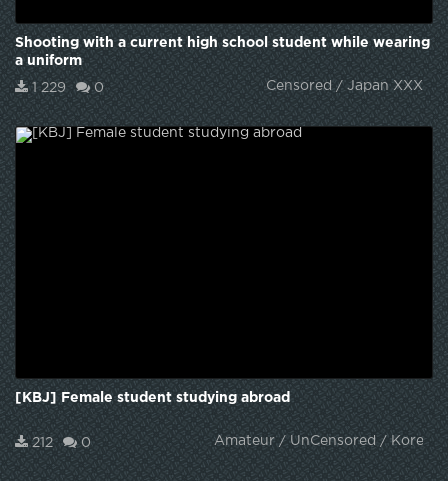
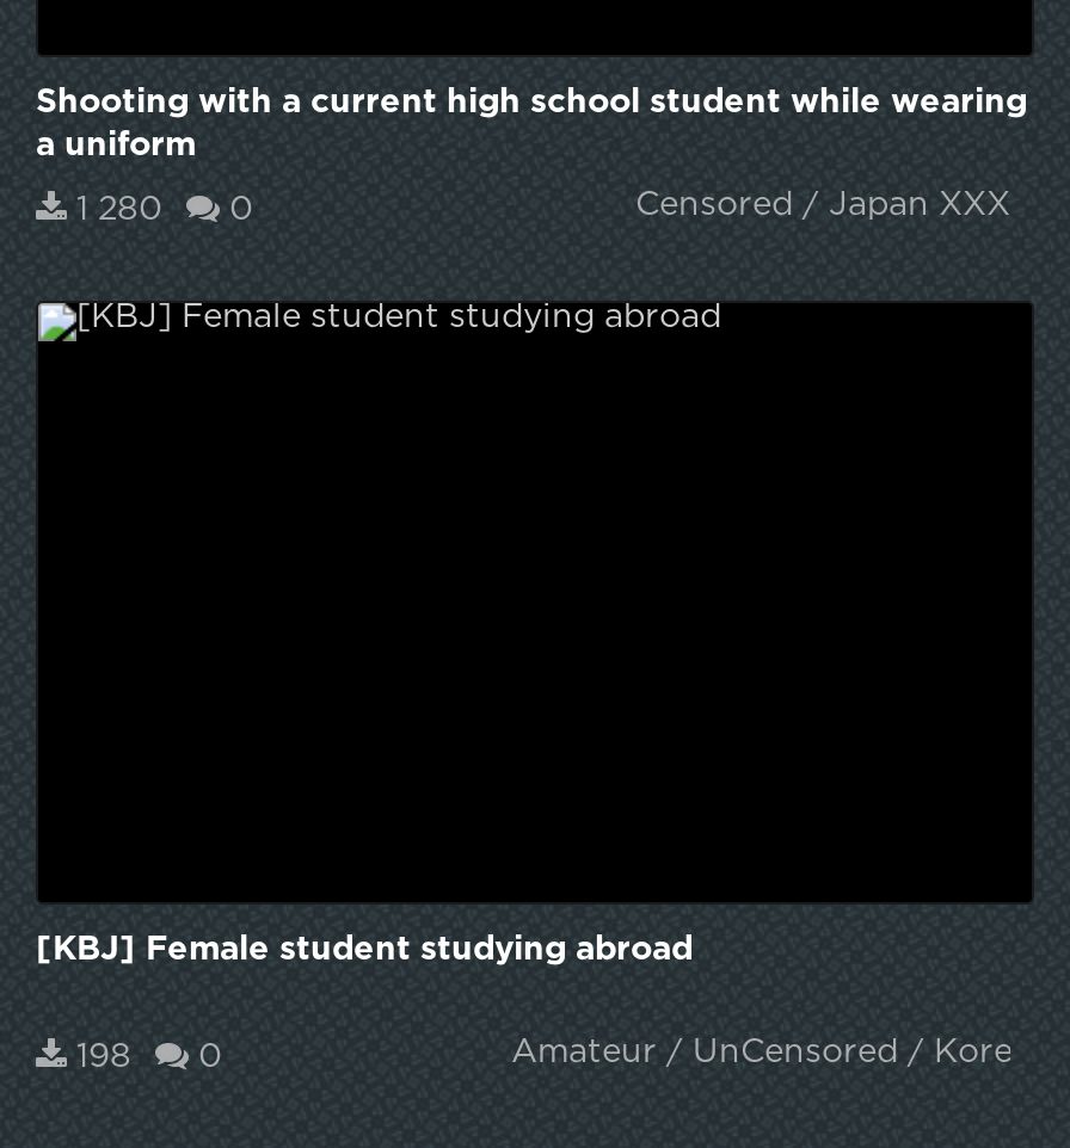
[28,82,104,94] 1 229 0 -> [67,196,253,224] 1 280 0
[28,437,91,449] 212 0 -> [67,1043,222,1071] 198 0

